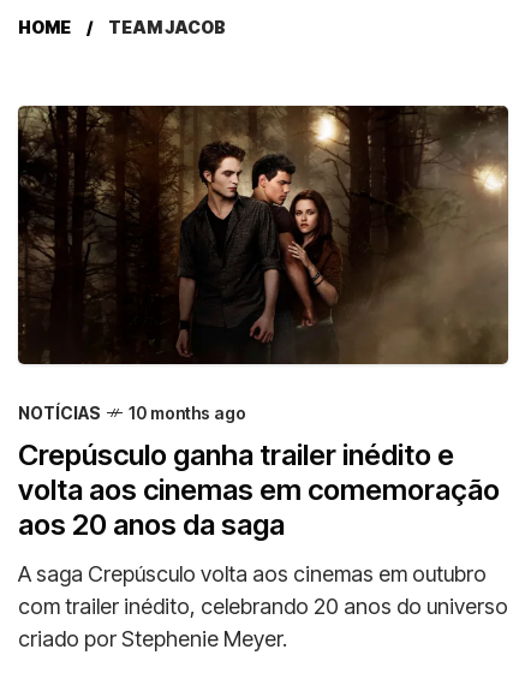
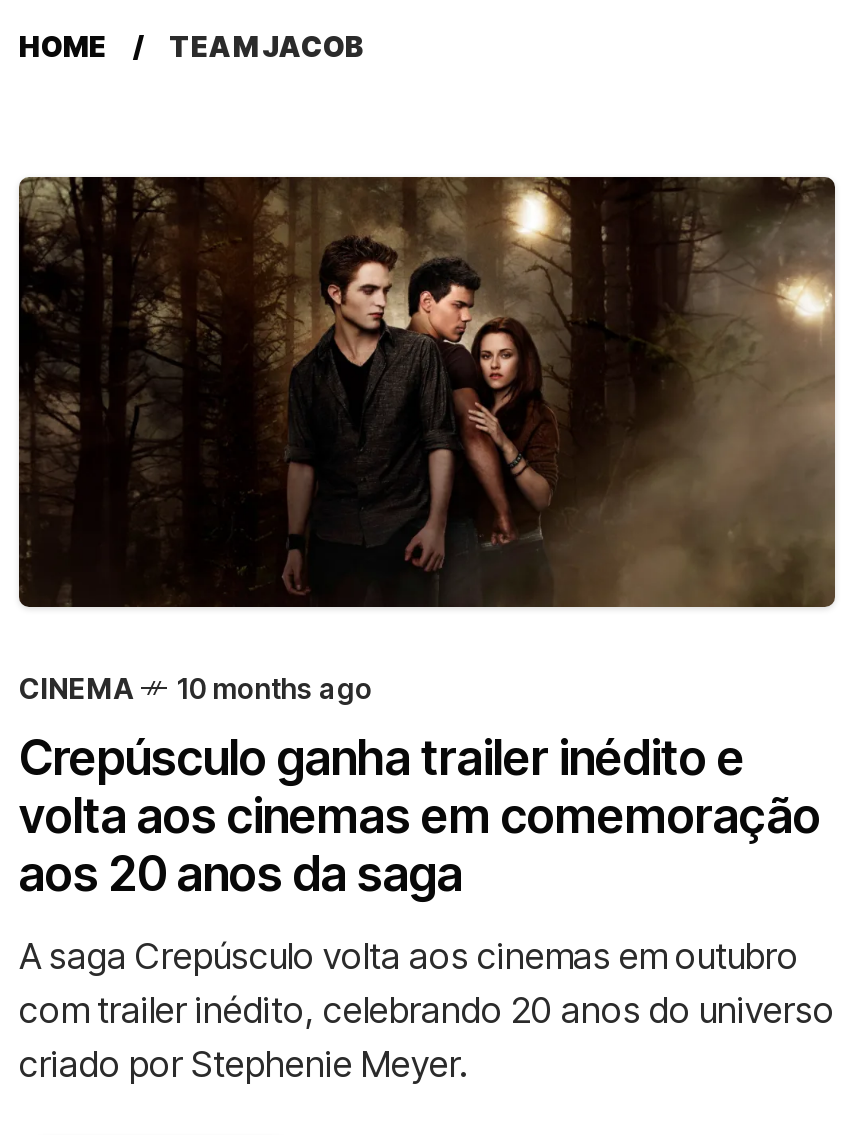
[18,403,101,423] NOTÍCIAS -> [19,671,131,705] CINEMA

